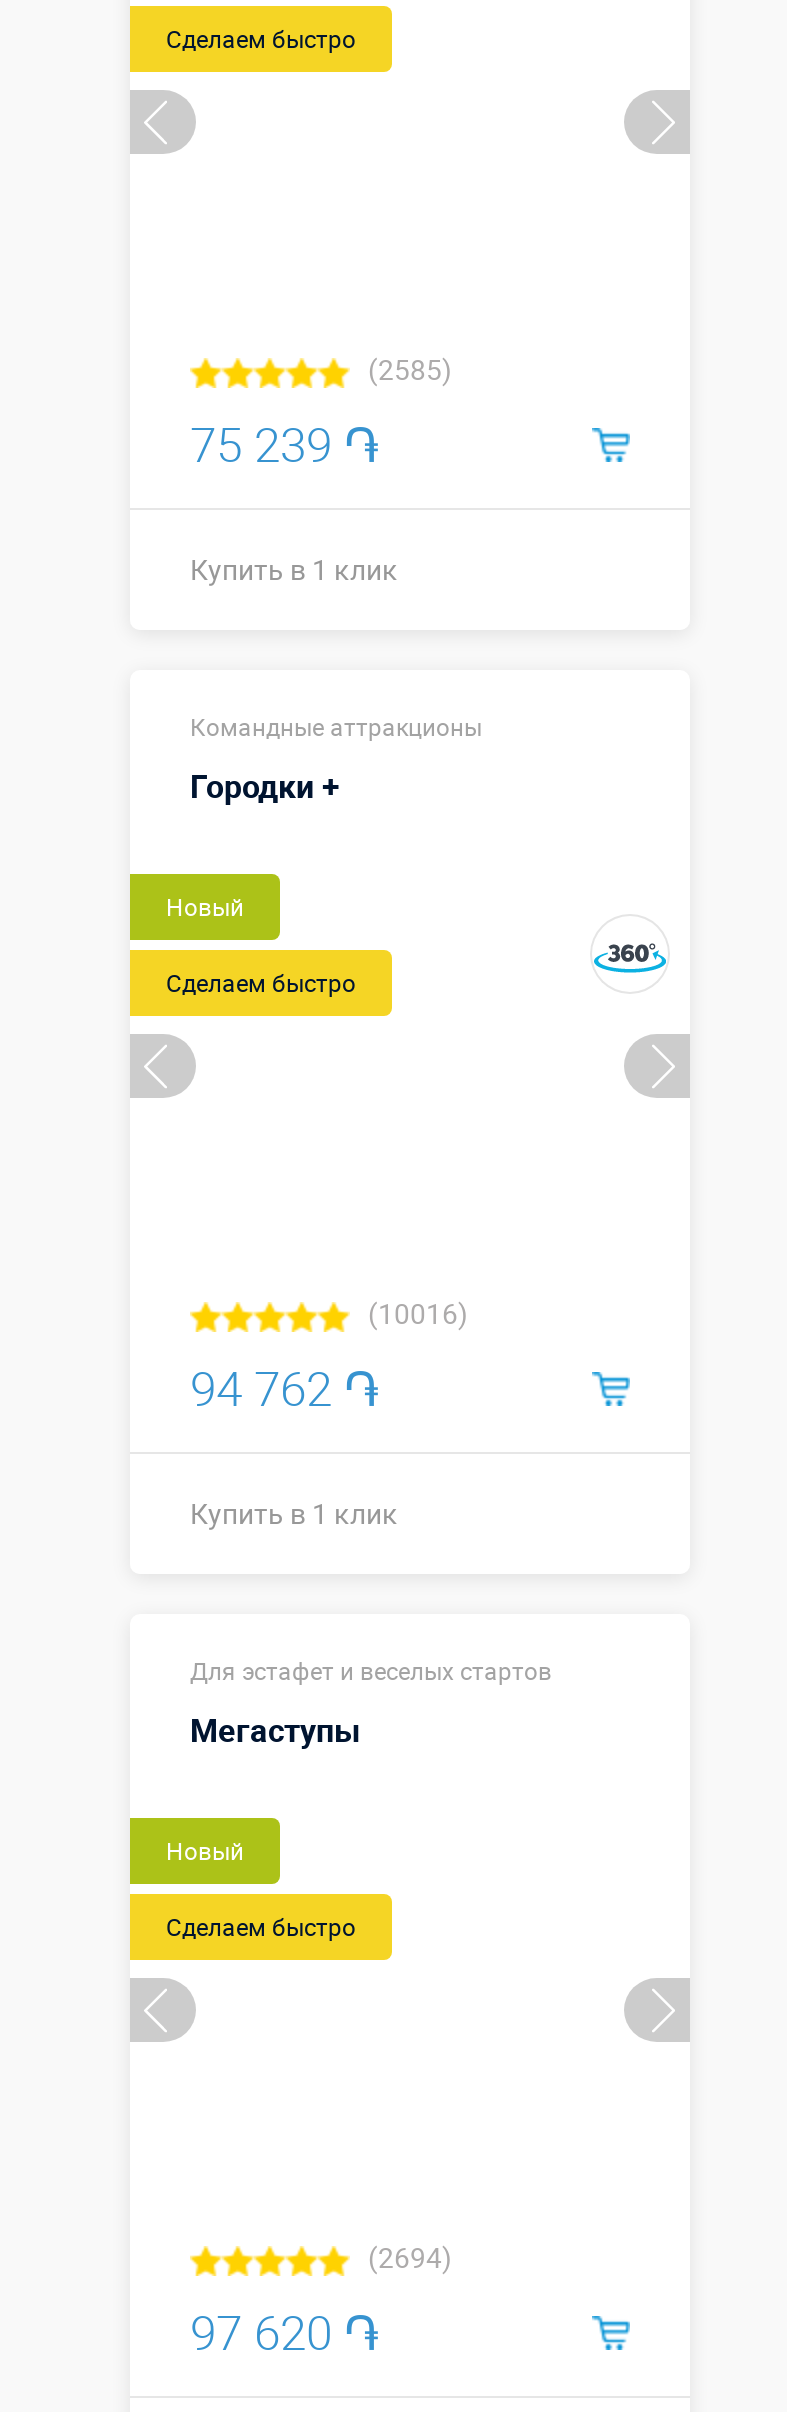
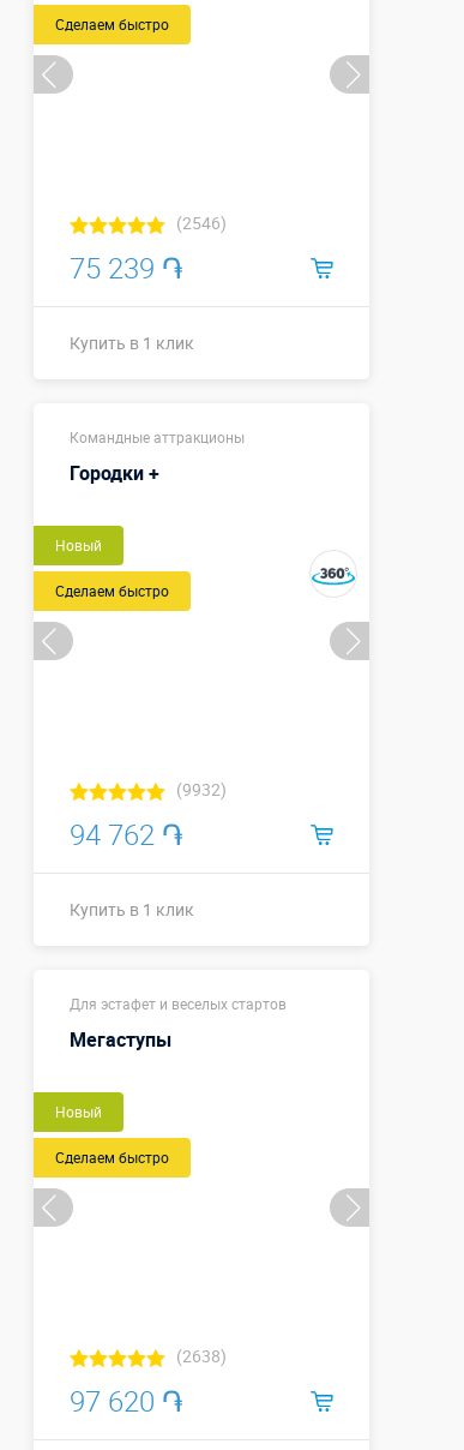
[368,350,452,388] (2585) -> [176,211,227,234] (2546)
[368,1294,468,1332] (10016) -> [176,778,227,801] (9932)
[368,2238,452,2276] (2694) -> [176,1344,227,1367] (2638)

